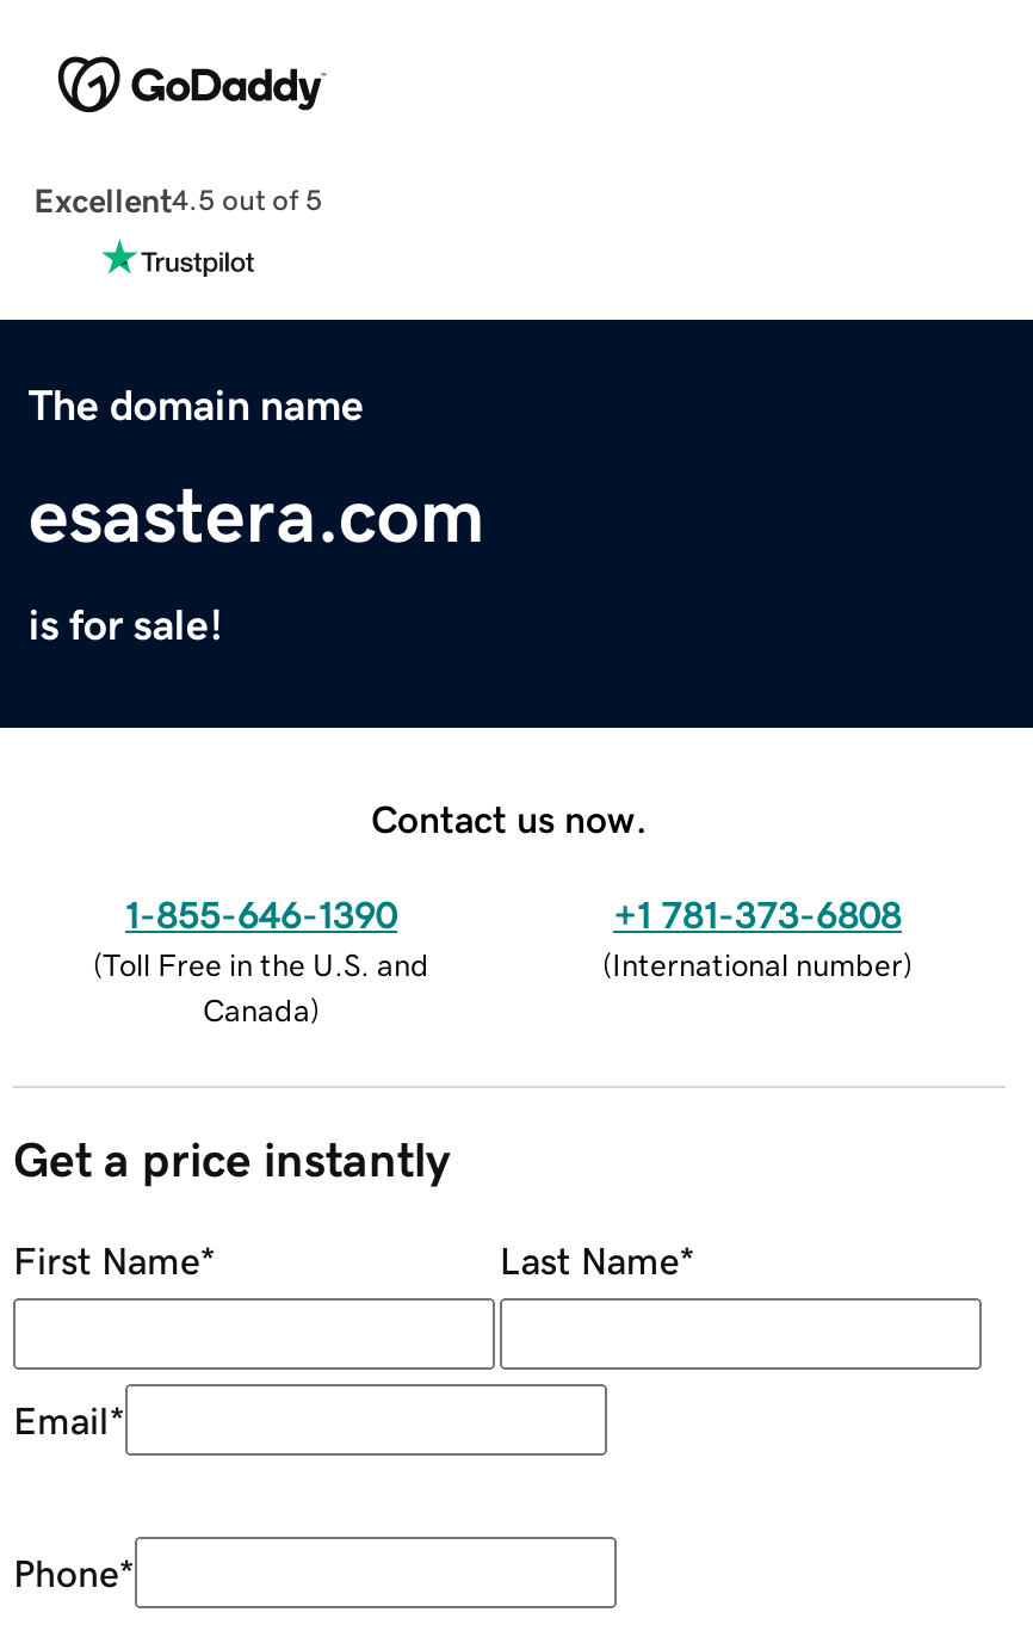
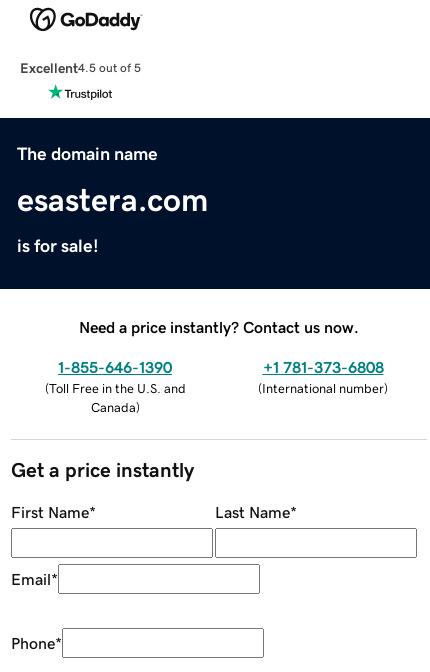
[371,798,648,837] Contact us now. -> [79,319,359,335] Need a price instantly? Contact us now.

